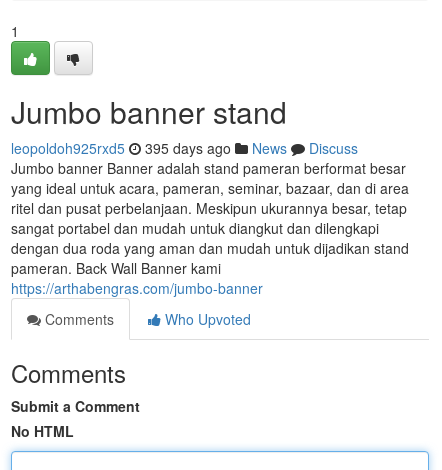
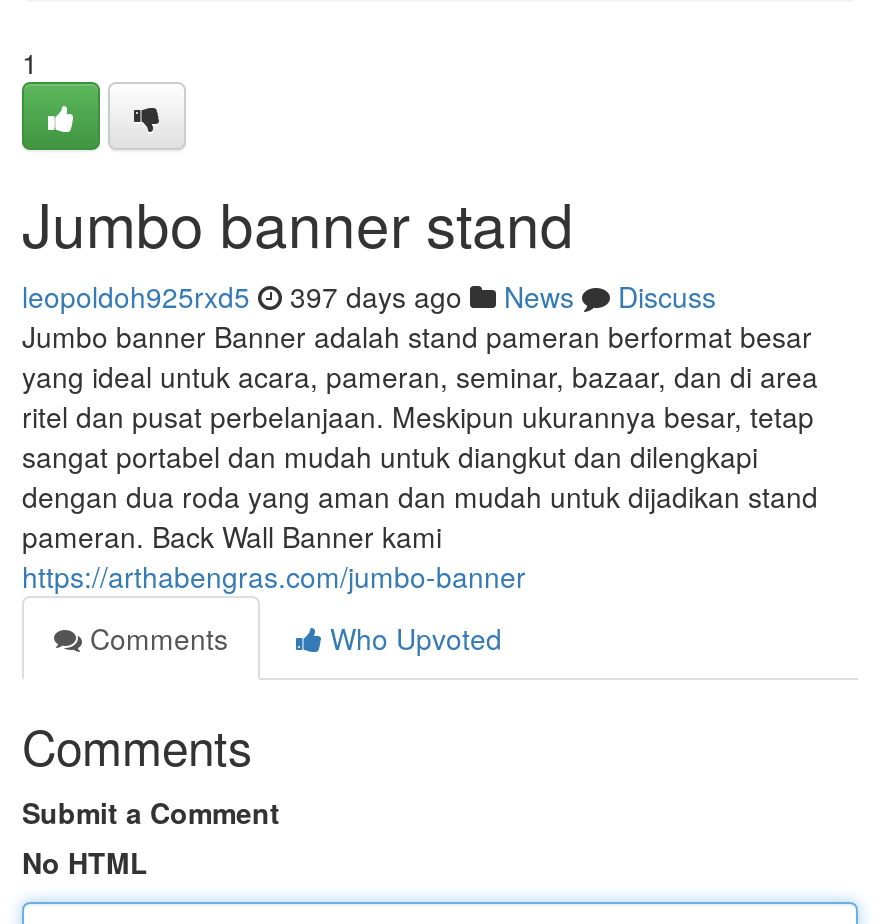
[11,138,358,158] leopoldoh925rxd5 395 days ago News Discuss -> [22,276,716,316] leopoldoh925rxd5 397 days ago News Discuss

